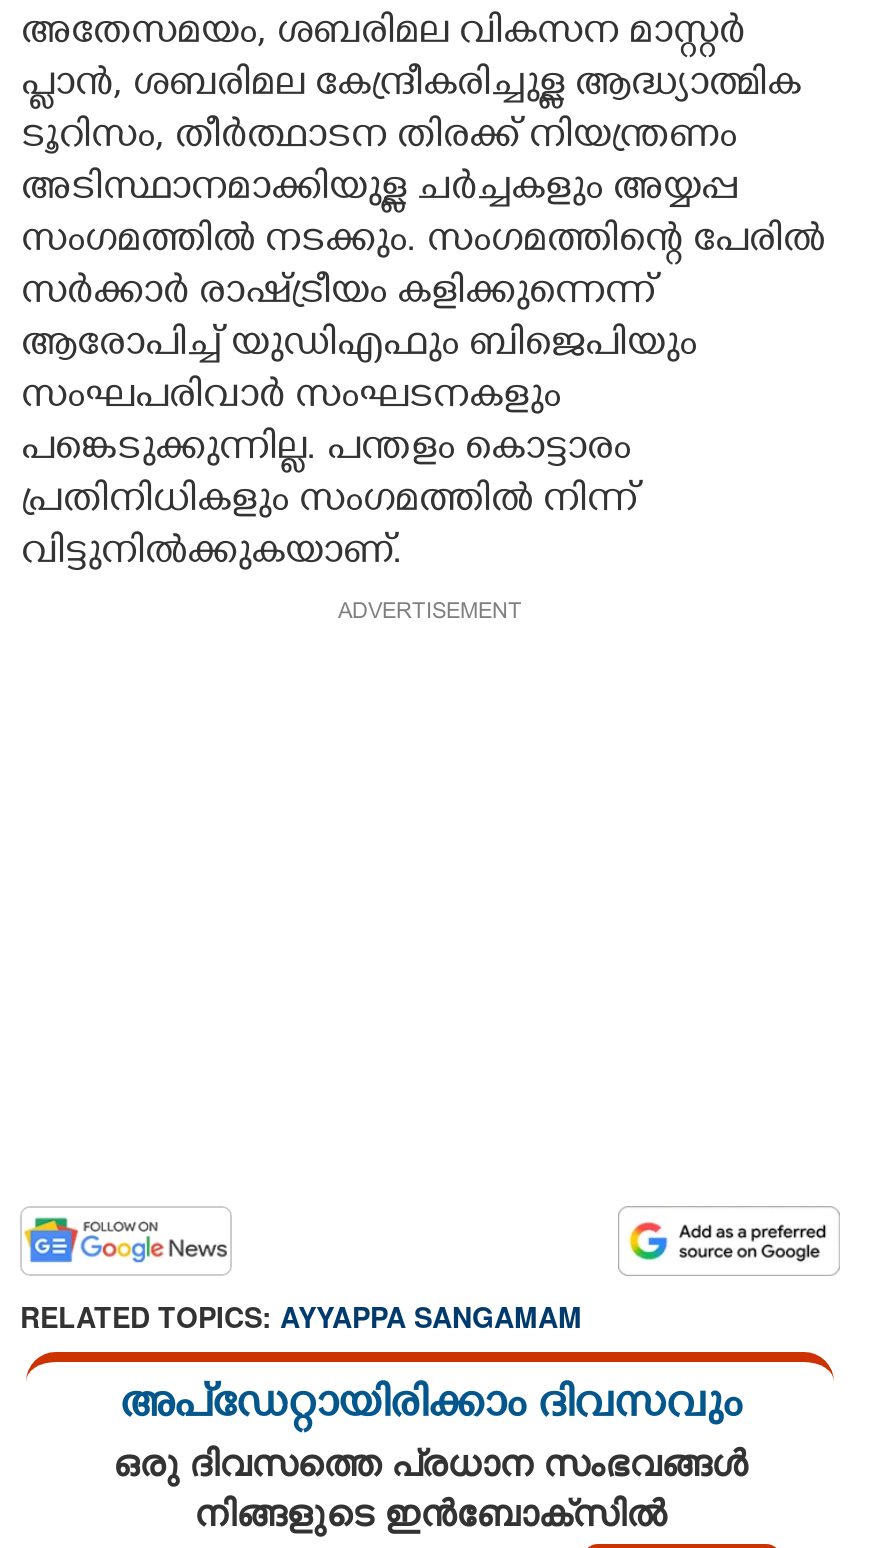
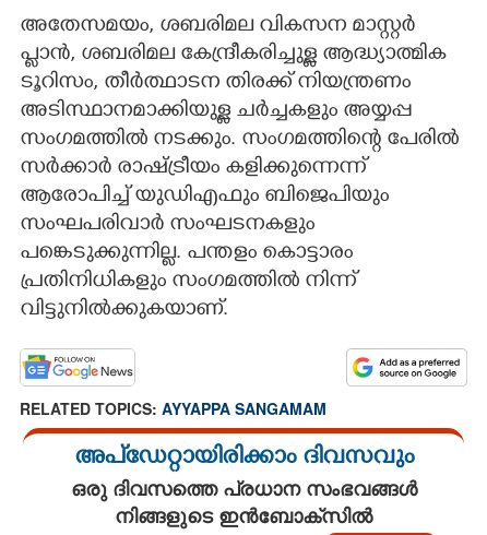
[338,599,522,627] ADVERTISEMENT -> none

